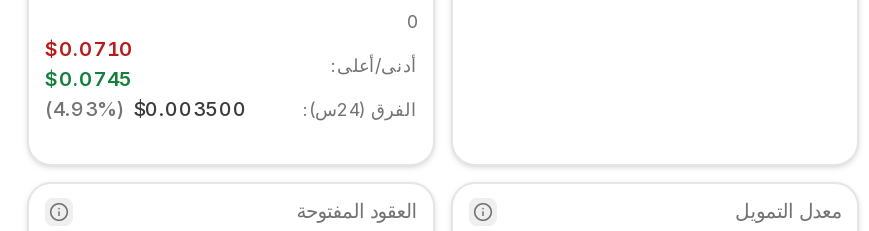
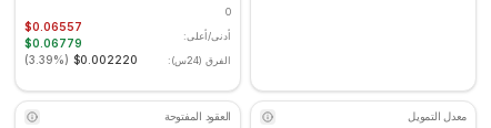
[45,36,133,60] $0.0710 -> [24,20,82,33] $0.06557
[45,66,133,90] $0.0745 -> [24,36,82,50] $0.06779
[53,96,117,120] 4.93% -> [29,53,64,66] 3.39%
[133,96,247,120] $0.003500 -> [73,53,138,66] $0.002220

